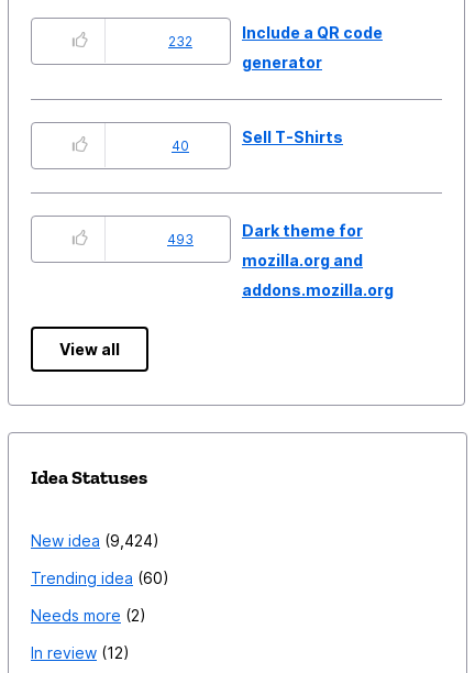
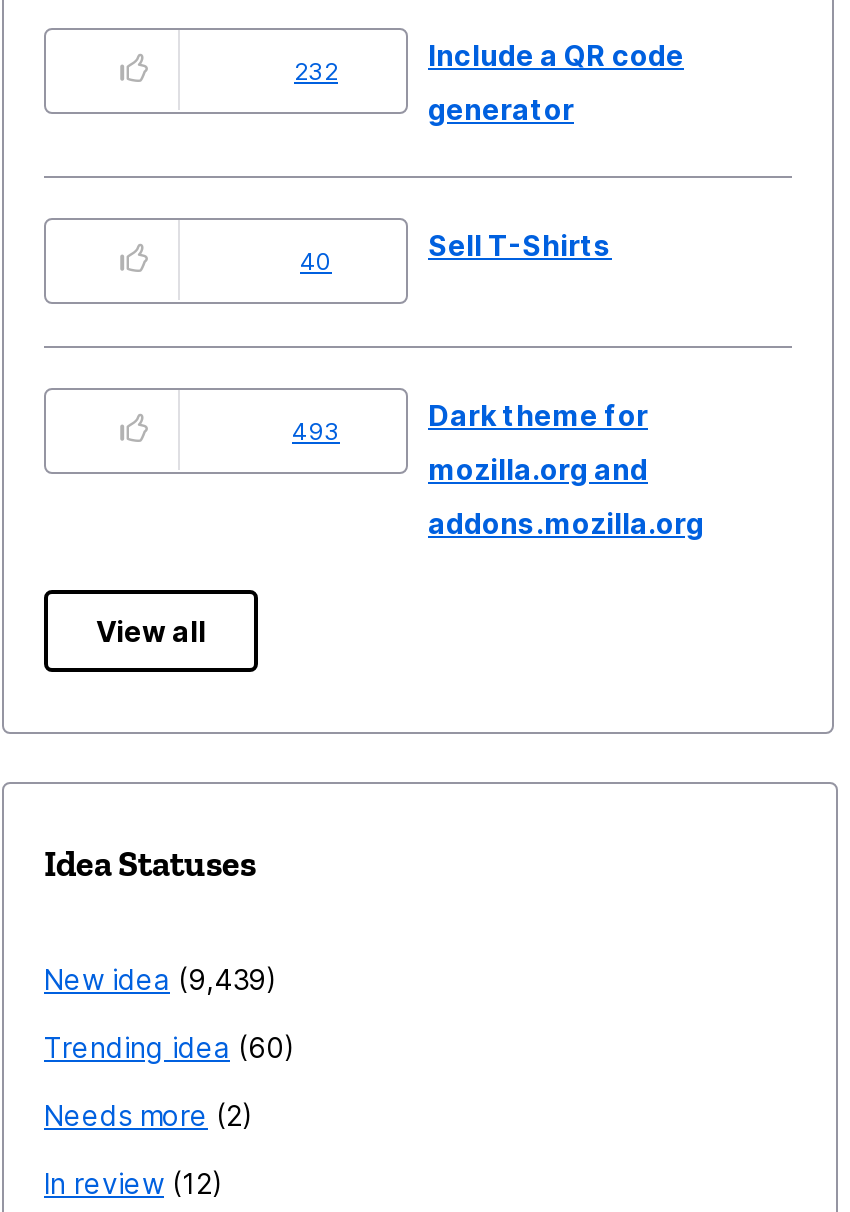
[31,531,153,550] New idea 9,424 -> [44,962,266,996] New idea 9,439

